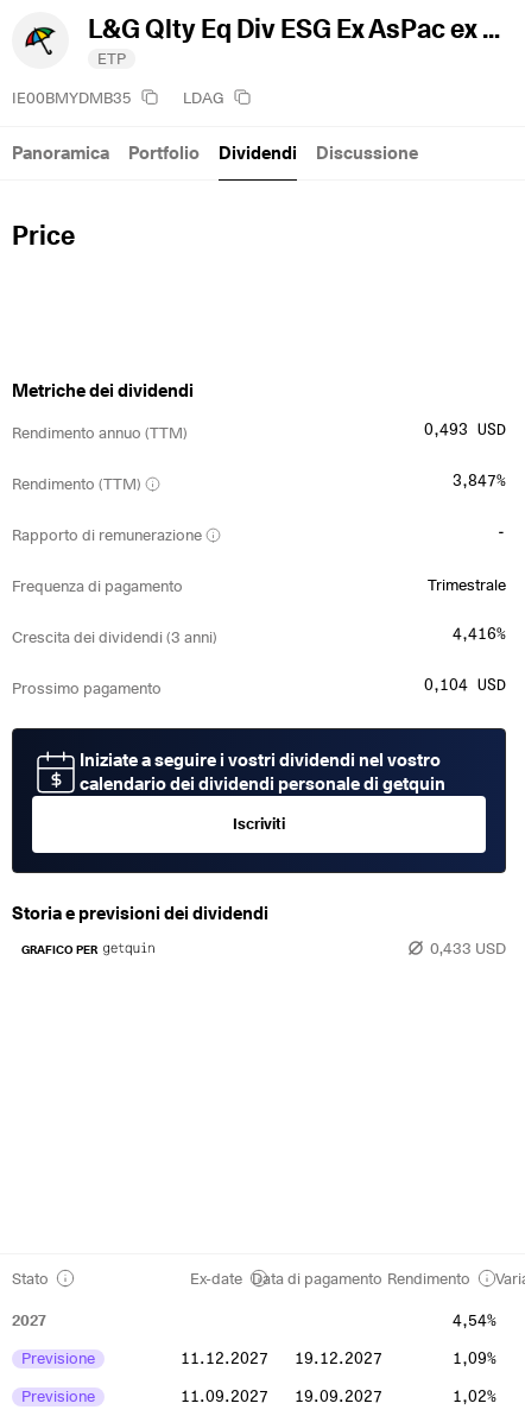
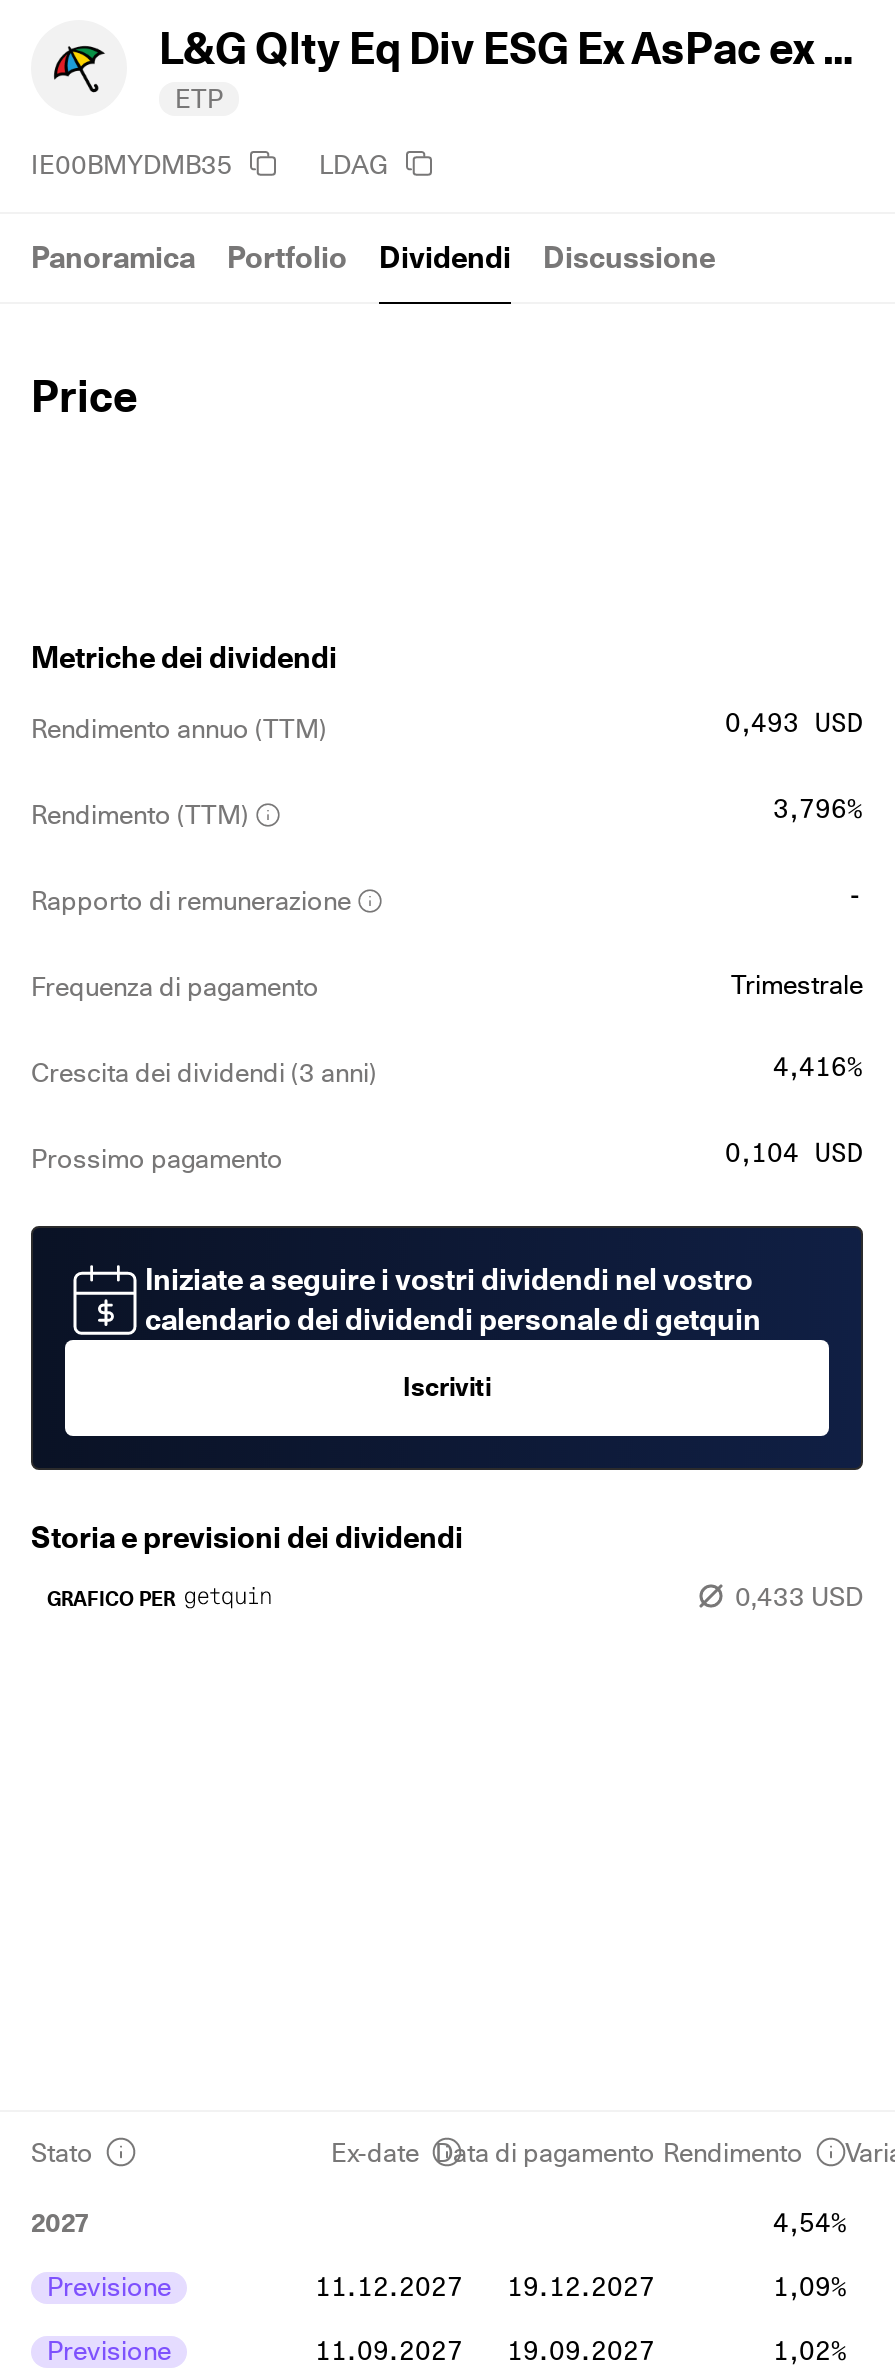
[452,470,506,489] 3,847% -> [773,791,863,823] 3,796%

